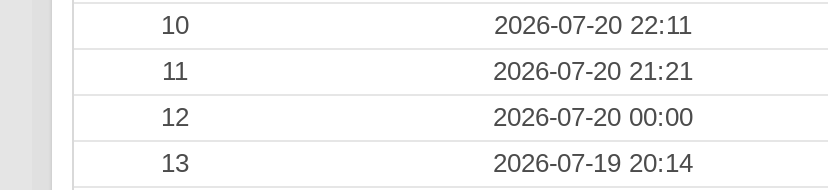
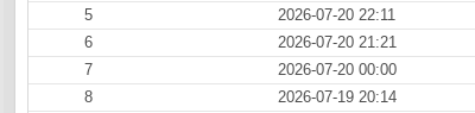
[161,10,189,40] 10 -> [84,6,93,24] 5
[162,56,188,86] 11 -> [84,33,93,51] 6
[161,102,189,132] 12 -> [84,61,93,79] 7
[161,148,189,178] 13 -> [84,88,93,106] 8

